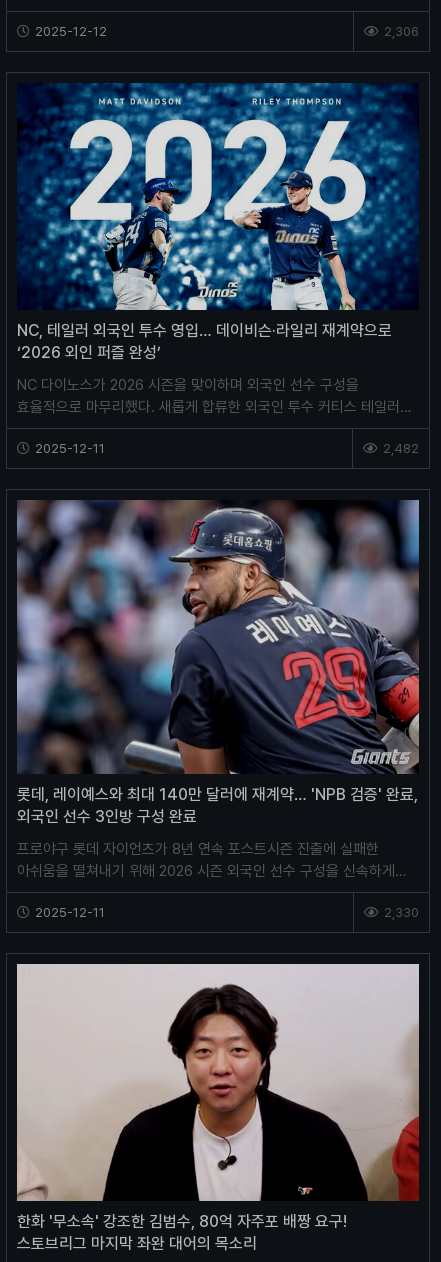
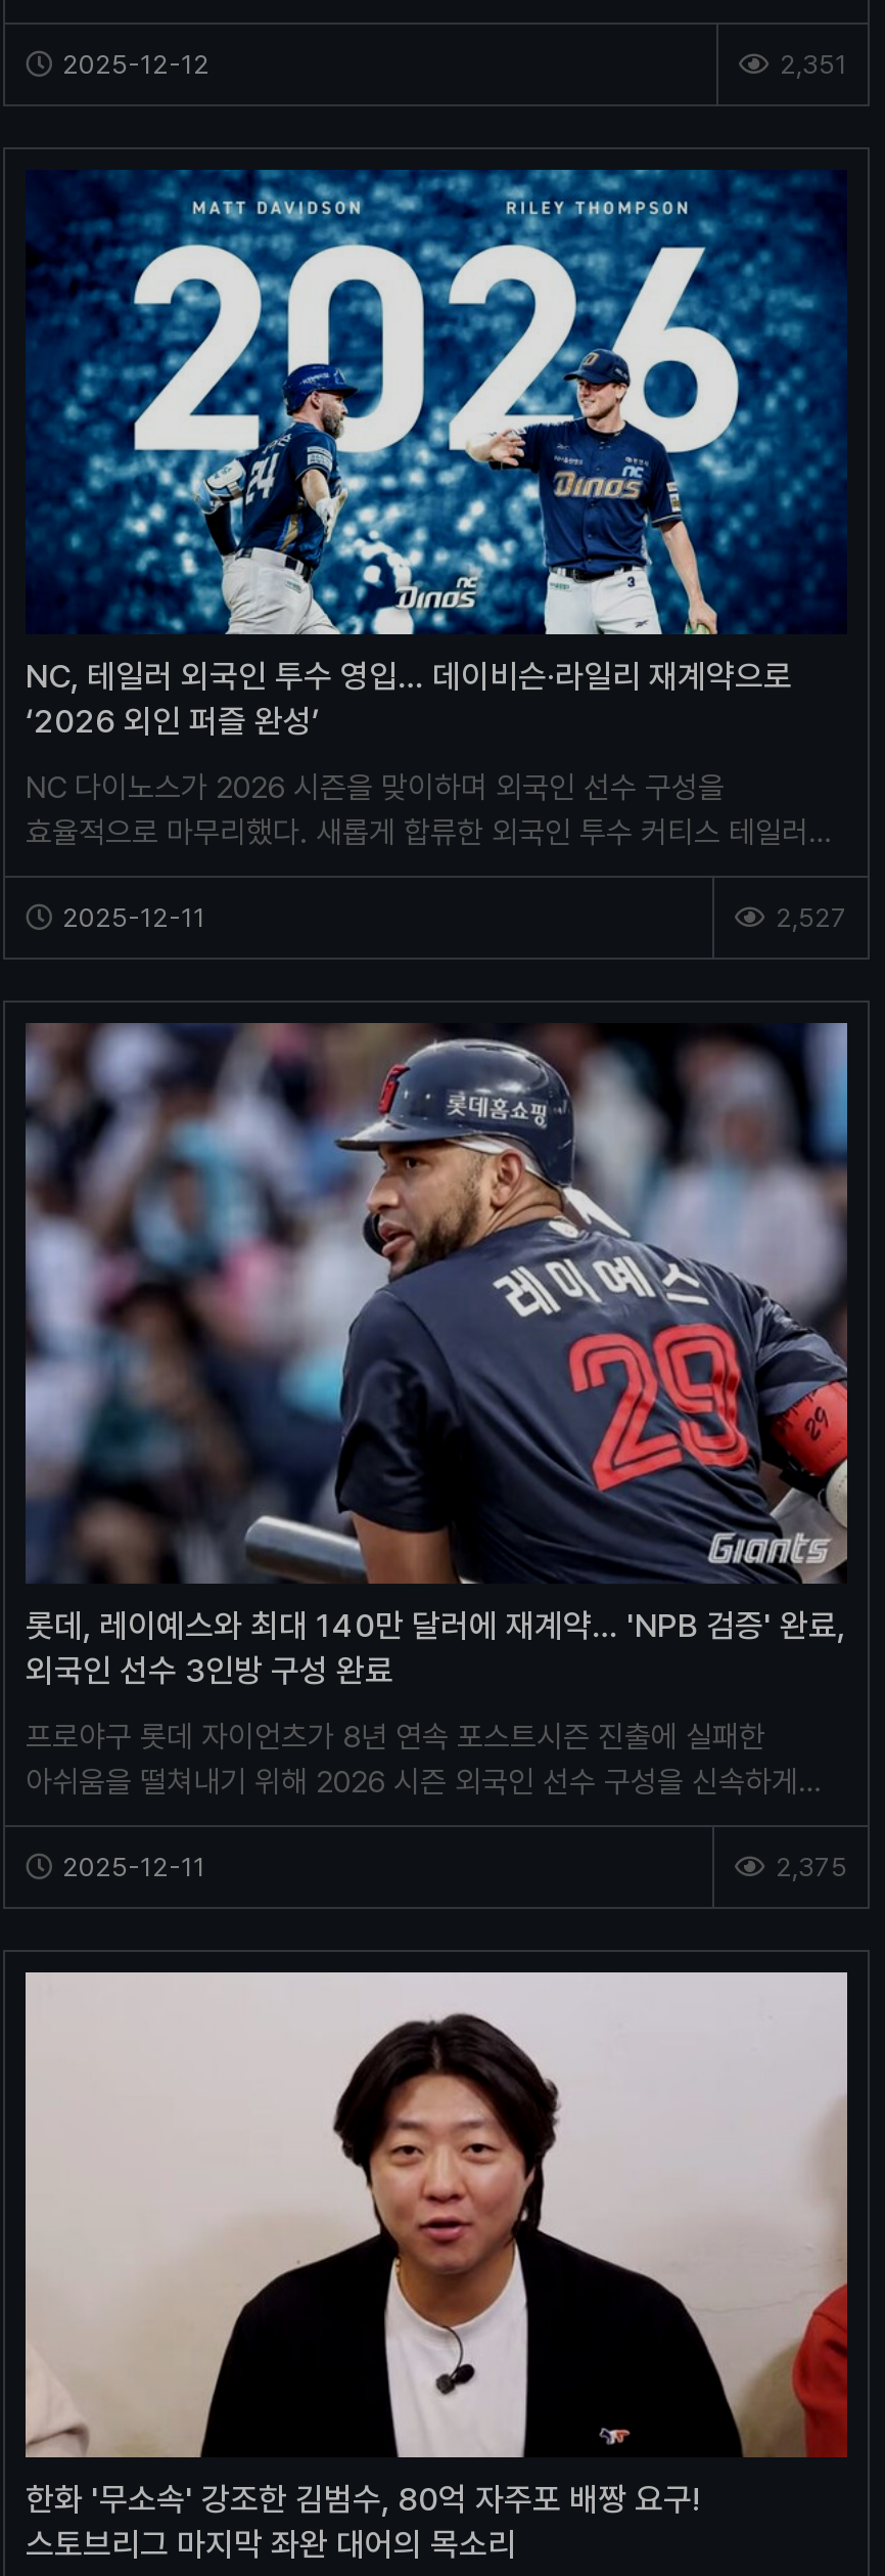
[384,24,419,39] 2,306 -> [780,49,847,80] 2,351
[383,440,419,455] 2,482 -> [776,901,847,932] 2,527
[384,904,419,919] 2,330 -> [776,1851,847,1881] 2,375

